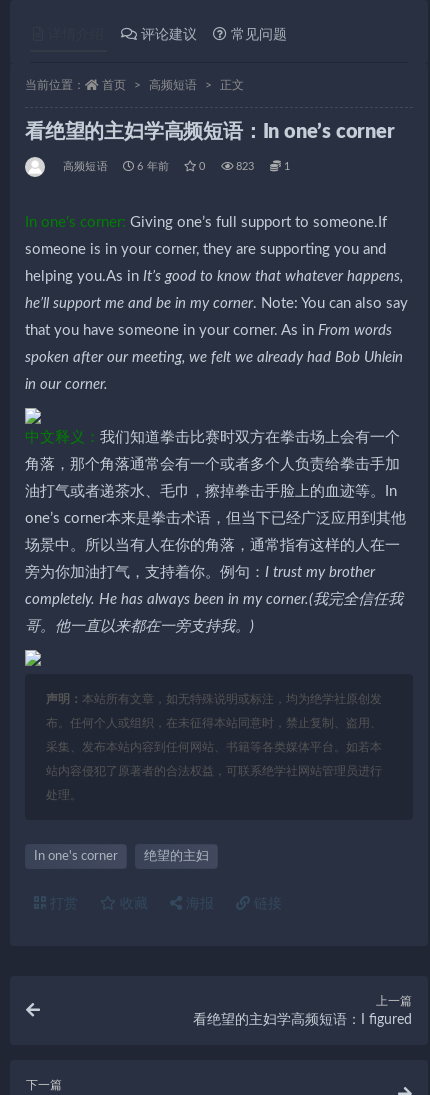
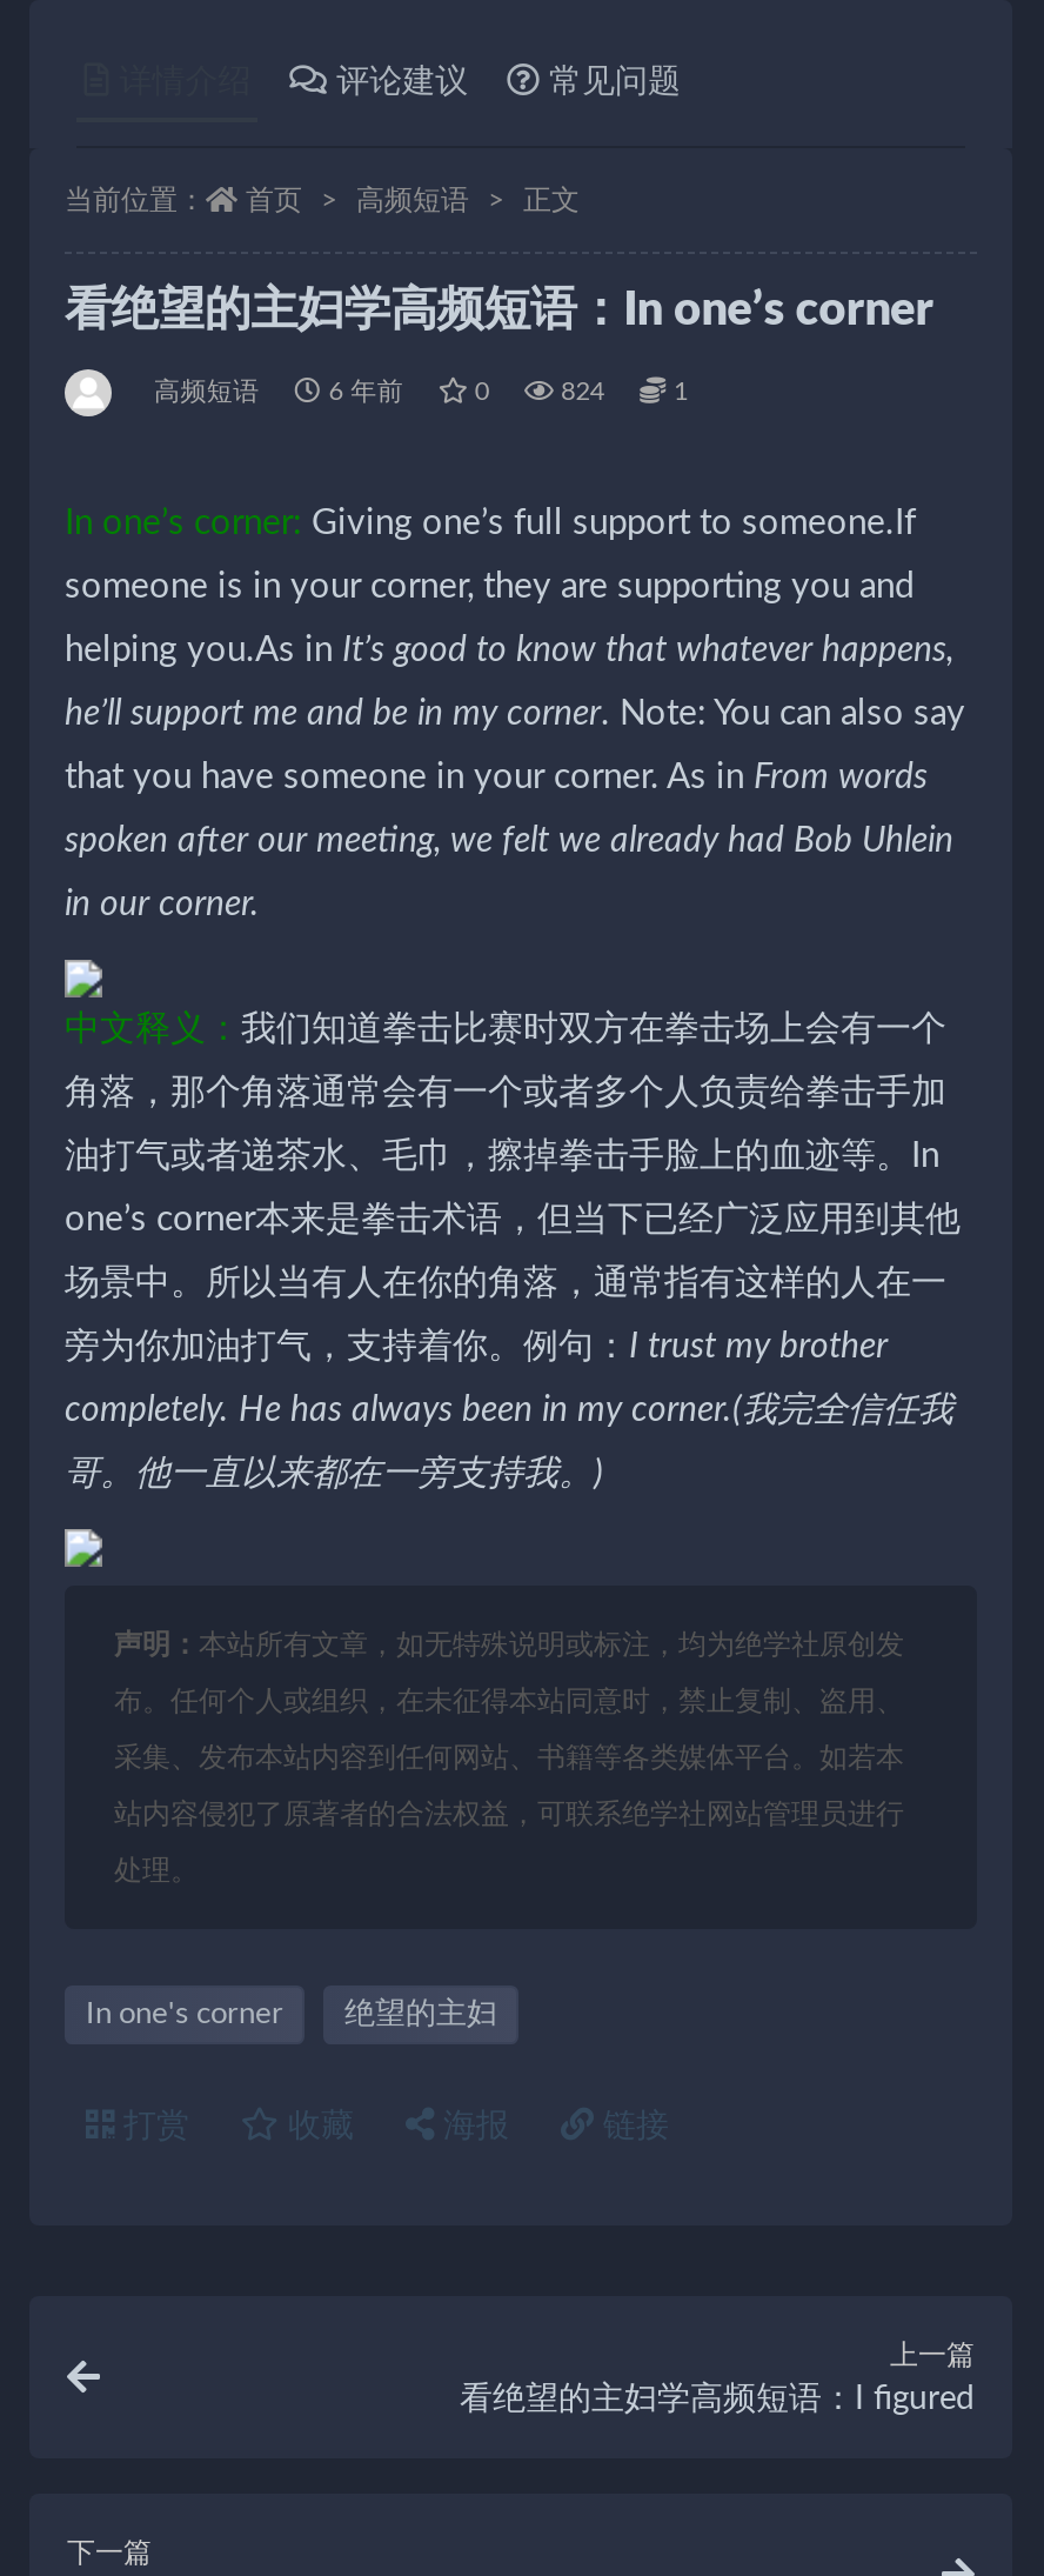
[233,161,255,172] 823 -> [553,380,605,406] 824

